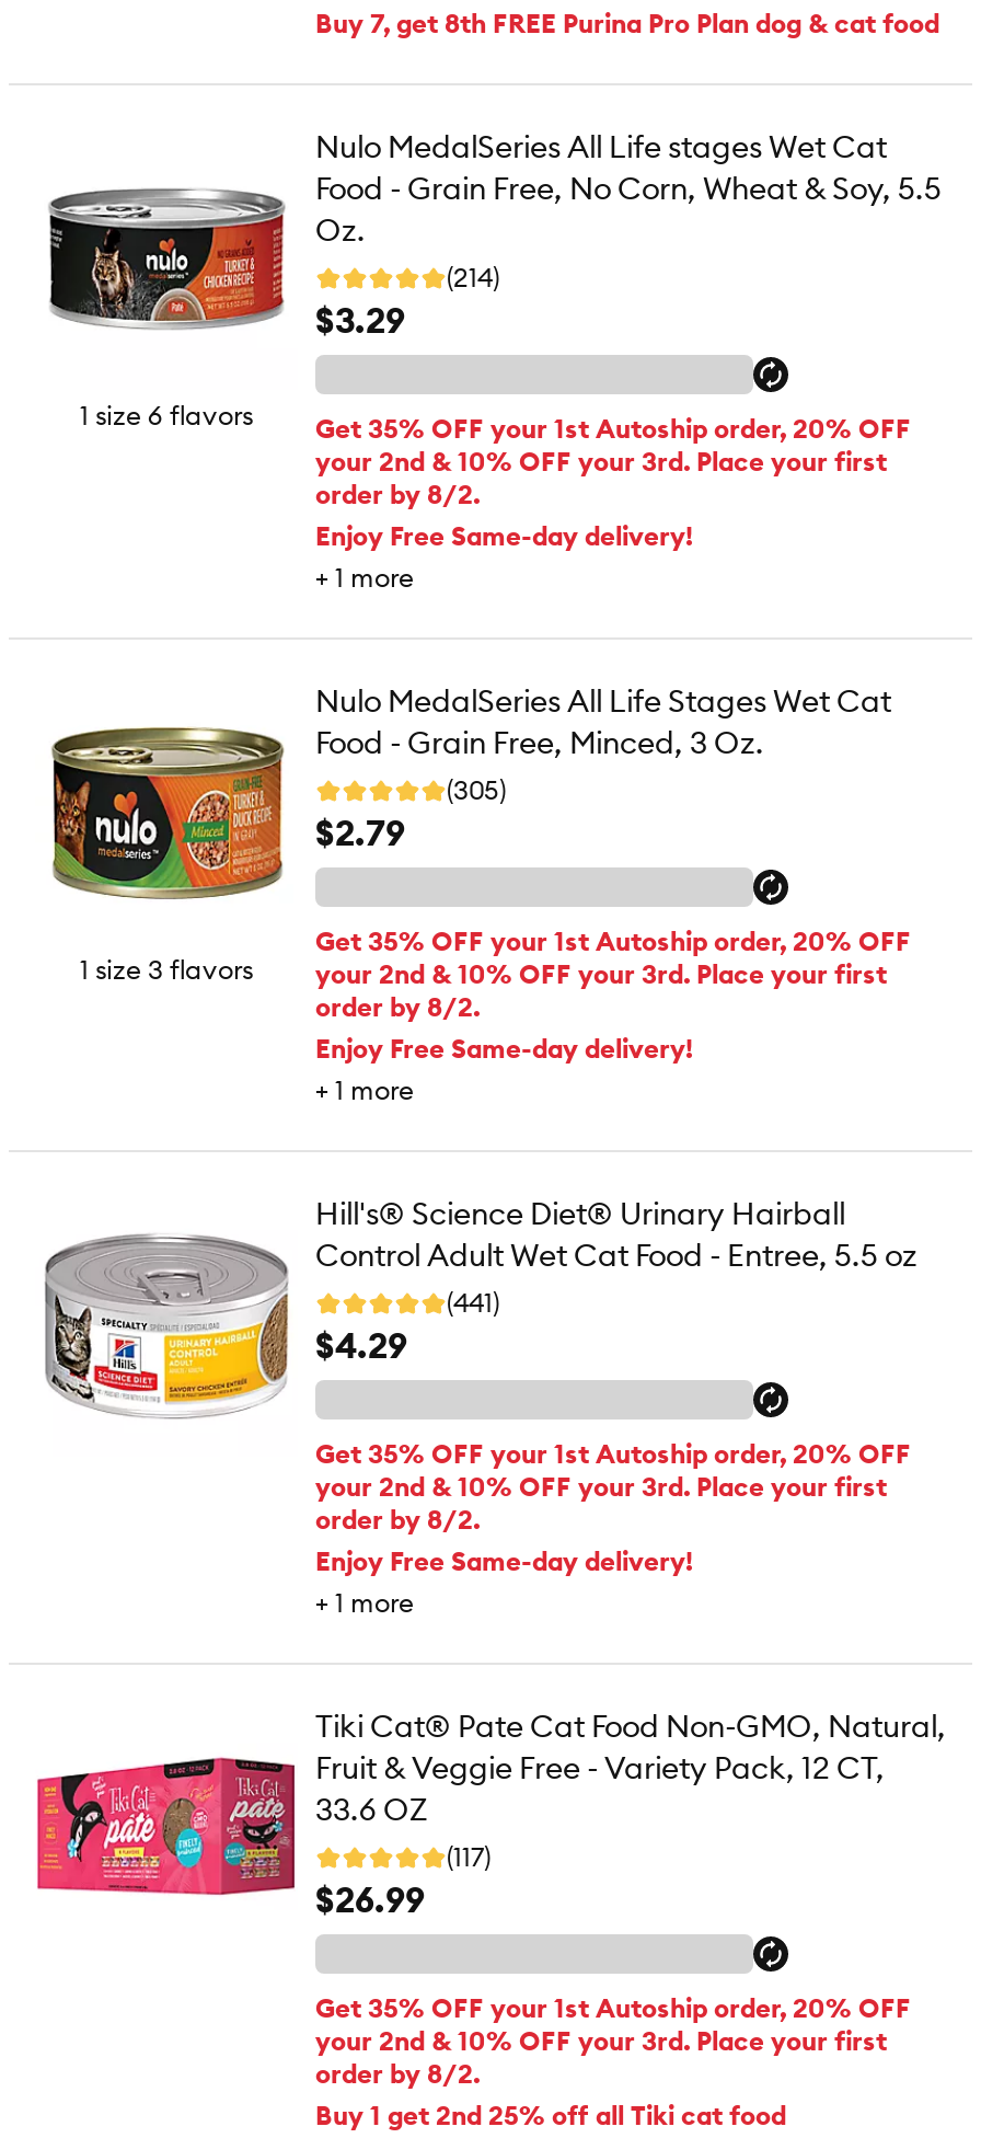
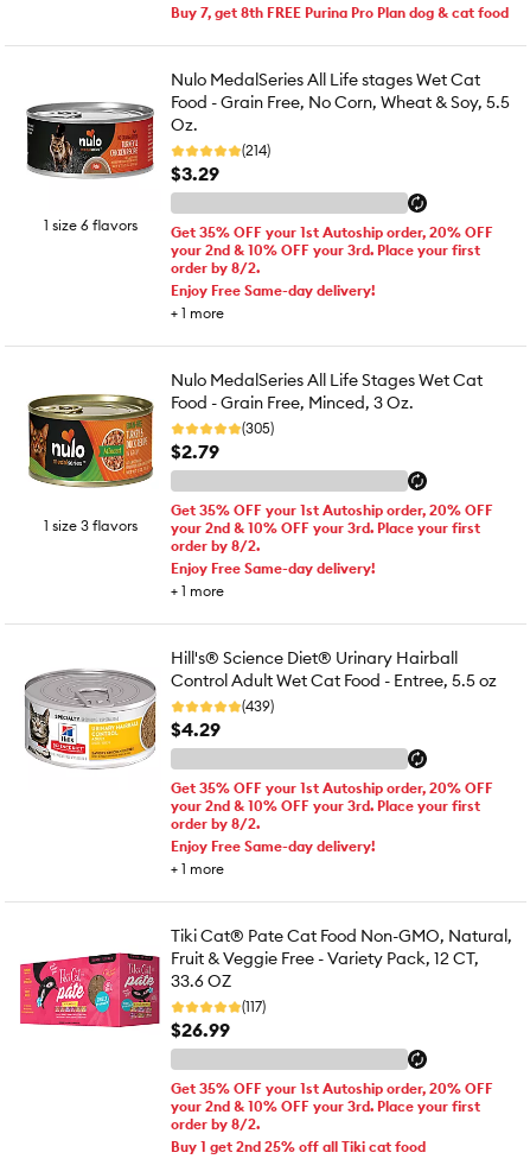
[447,1286,499,1319] (441) -> [242,697,274,715] (439)

